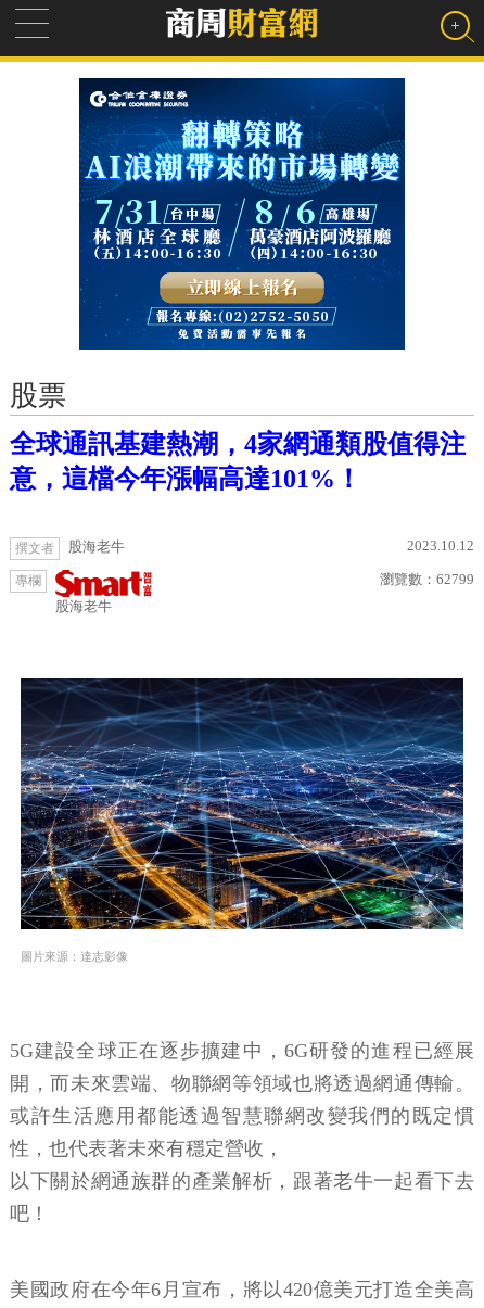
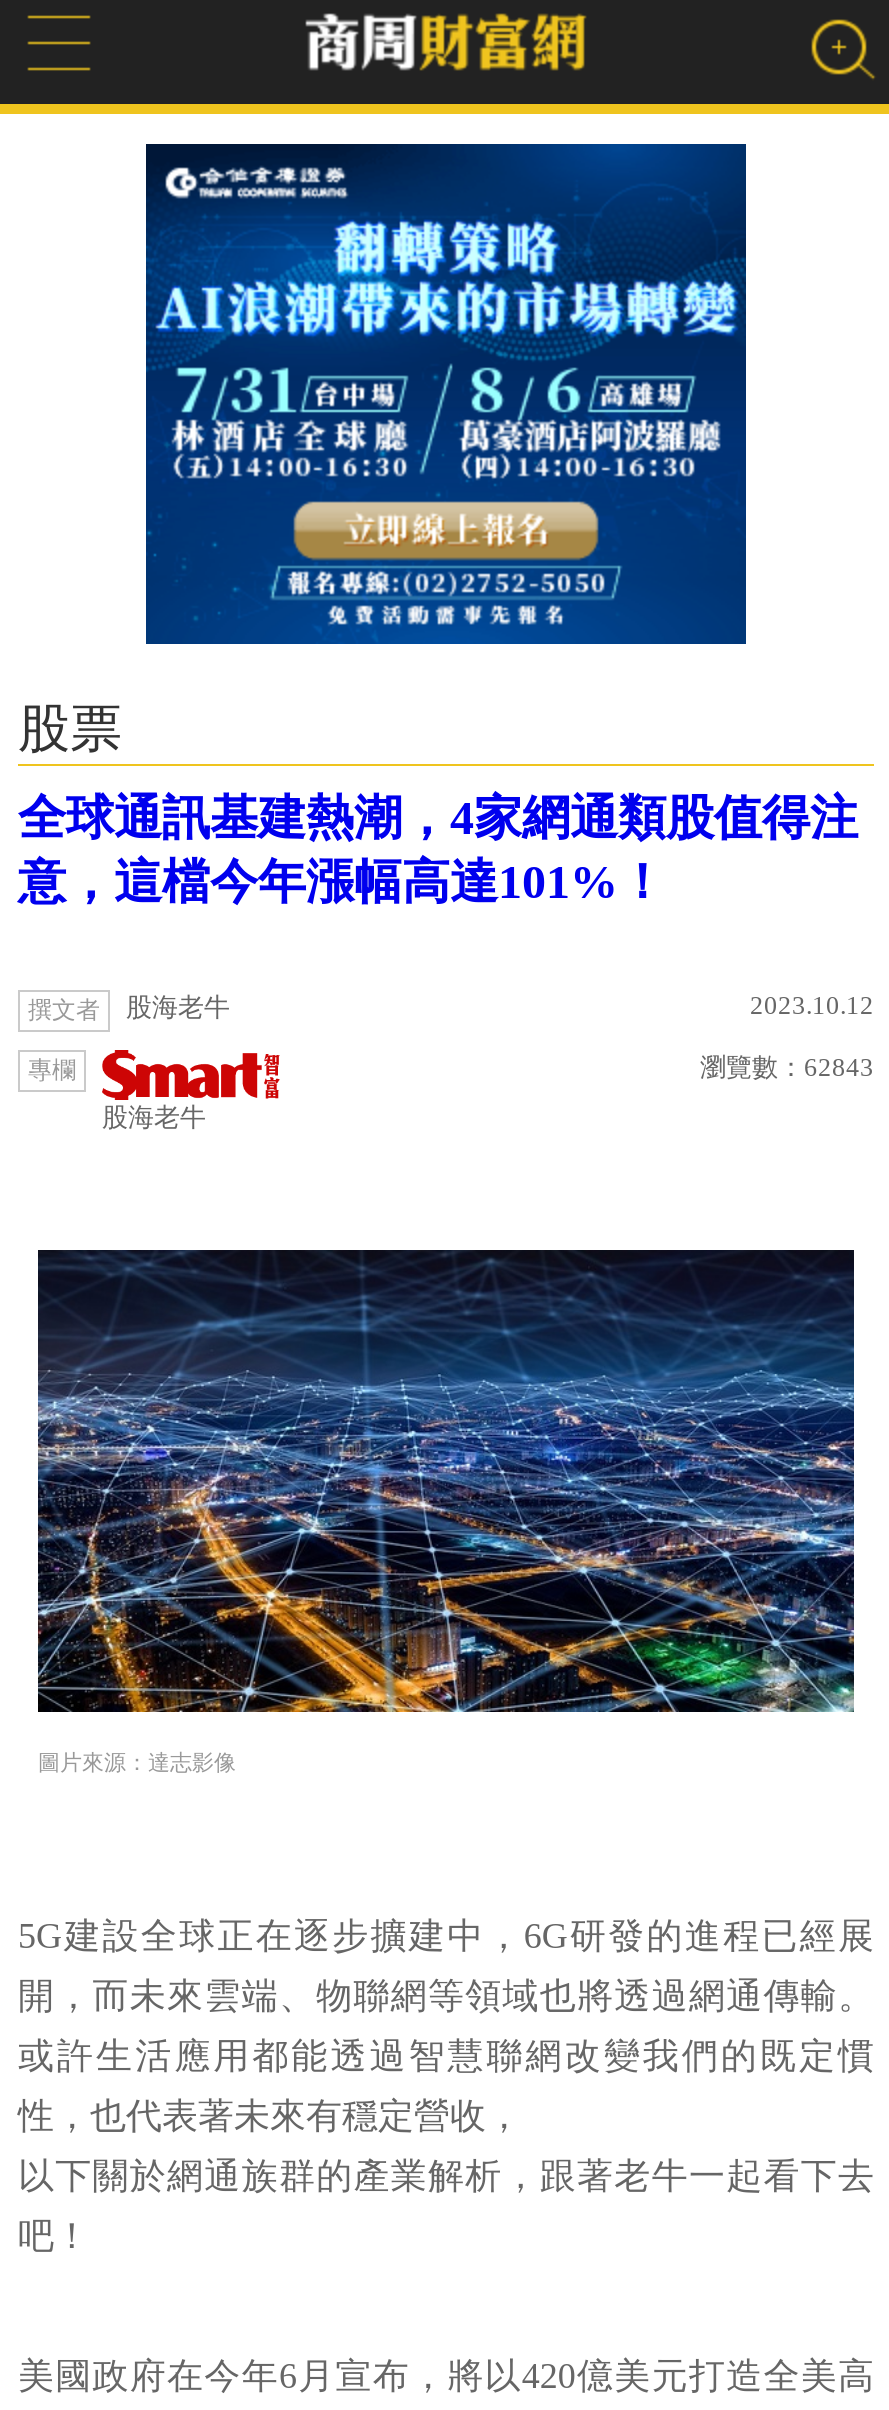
[380,571,474,587] 瀏覽數：62799 -> [700,1052,874,1082] 瀏覽數：62843

